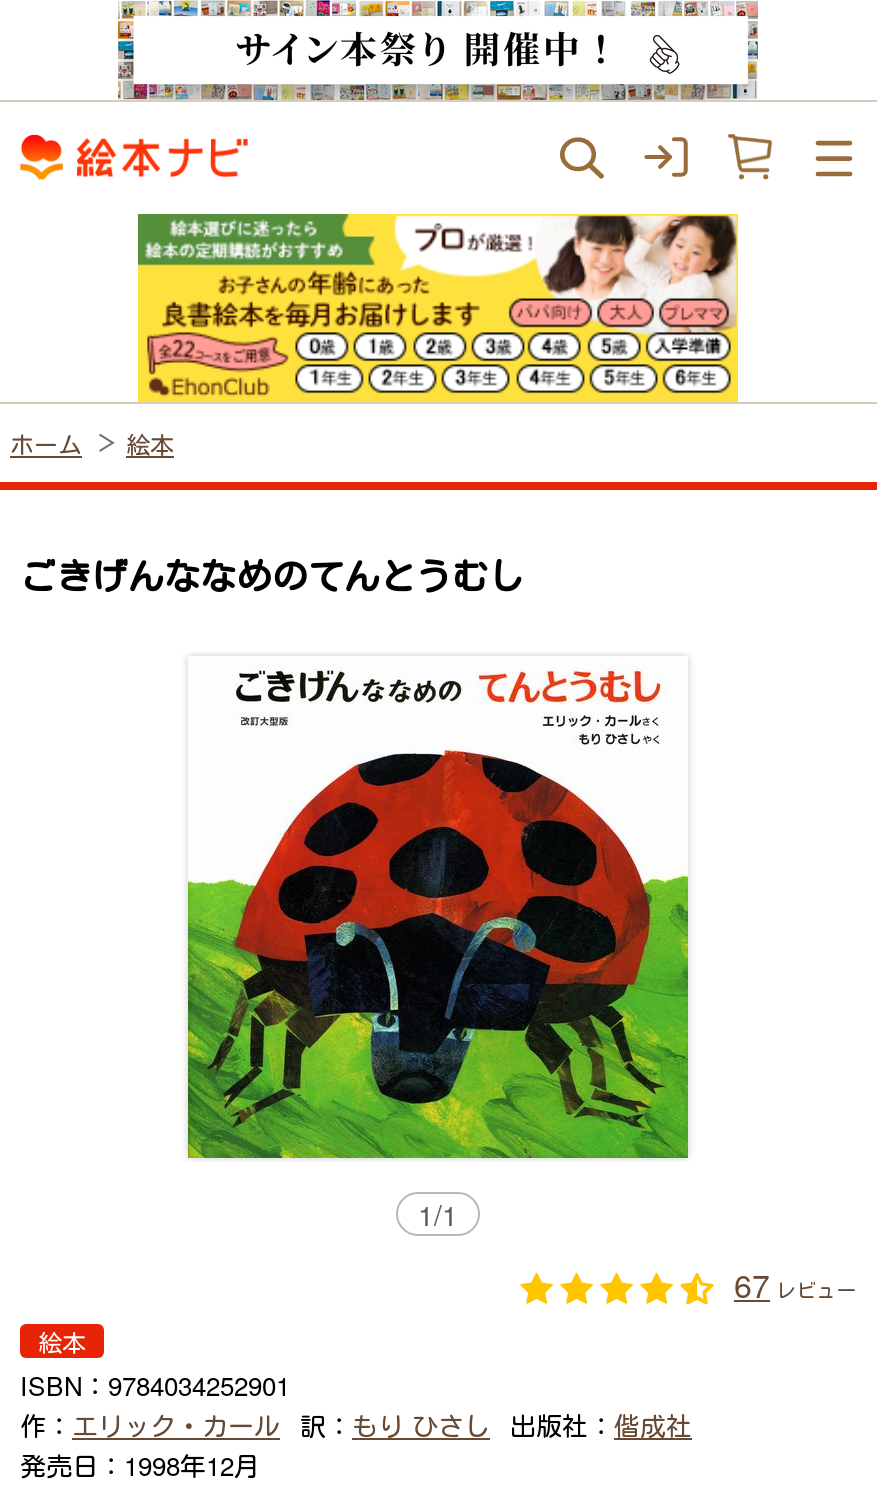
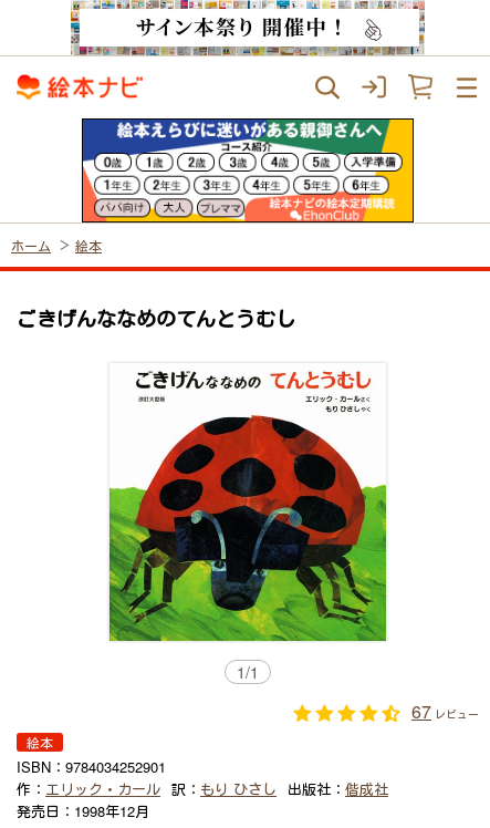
[136,212,740,404] [image] -> [81,117,415,224] [image]

